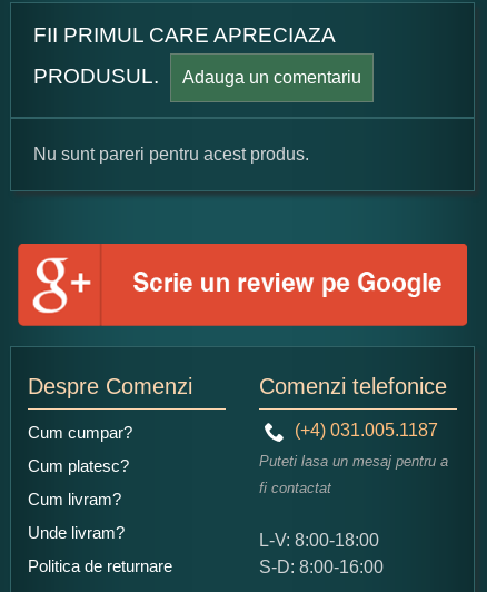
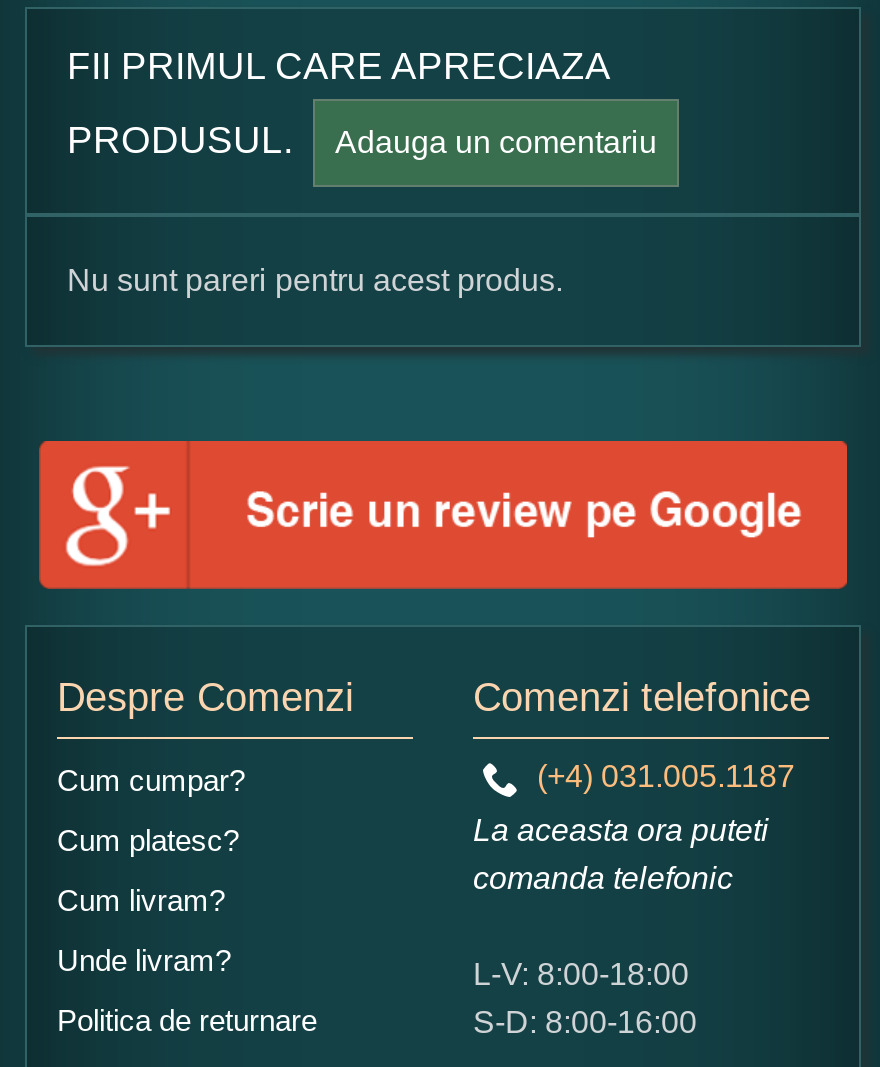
[259,453,448,496] Puteti lasa un mesaj pentru a | fi contactat -> [473,813,769,895] La aceasta ora puteti | comanda telefonic

